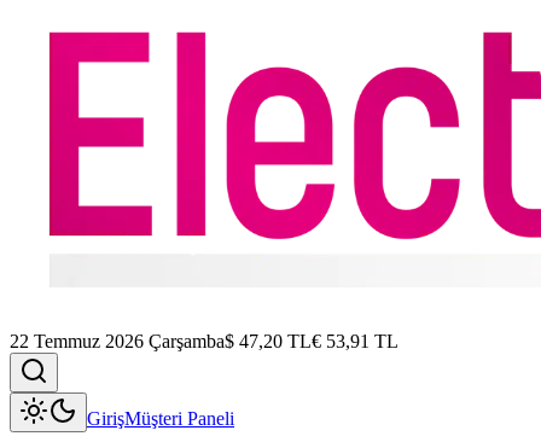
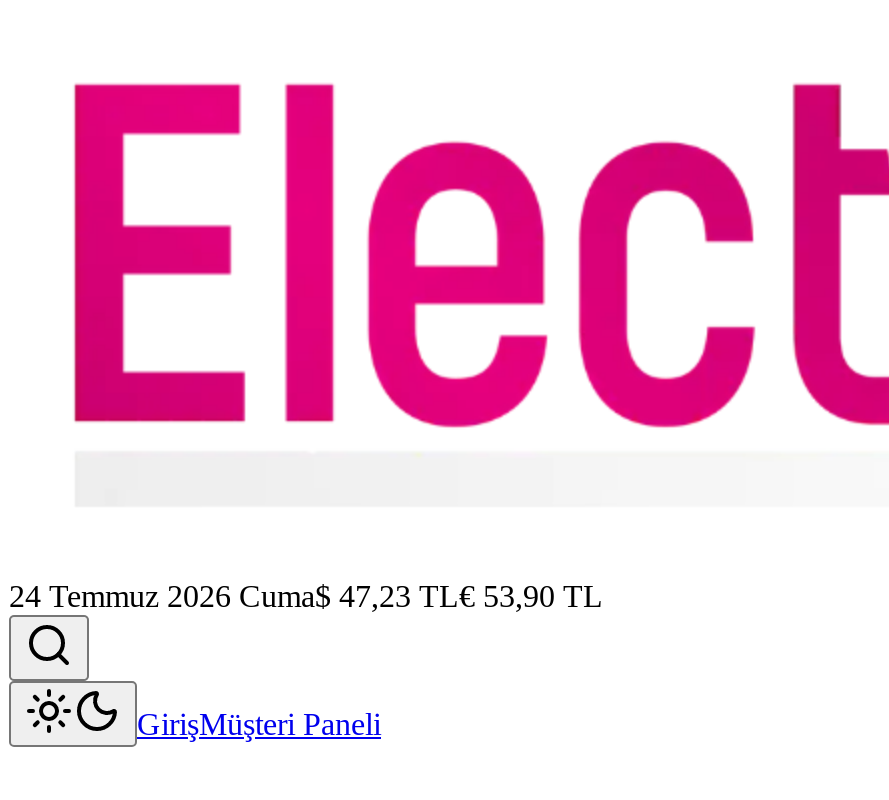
[10,331,399,351] 22 Temmuz 2026 Çarşamba$ 47,20 TL€ 53,91 TL -> [9,579,603,613] 24 Temmuz 2026 Cuma$ 47,23 TL€ 53,90 TL

